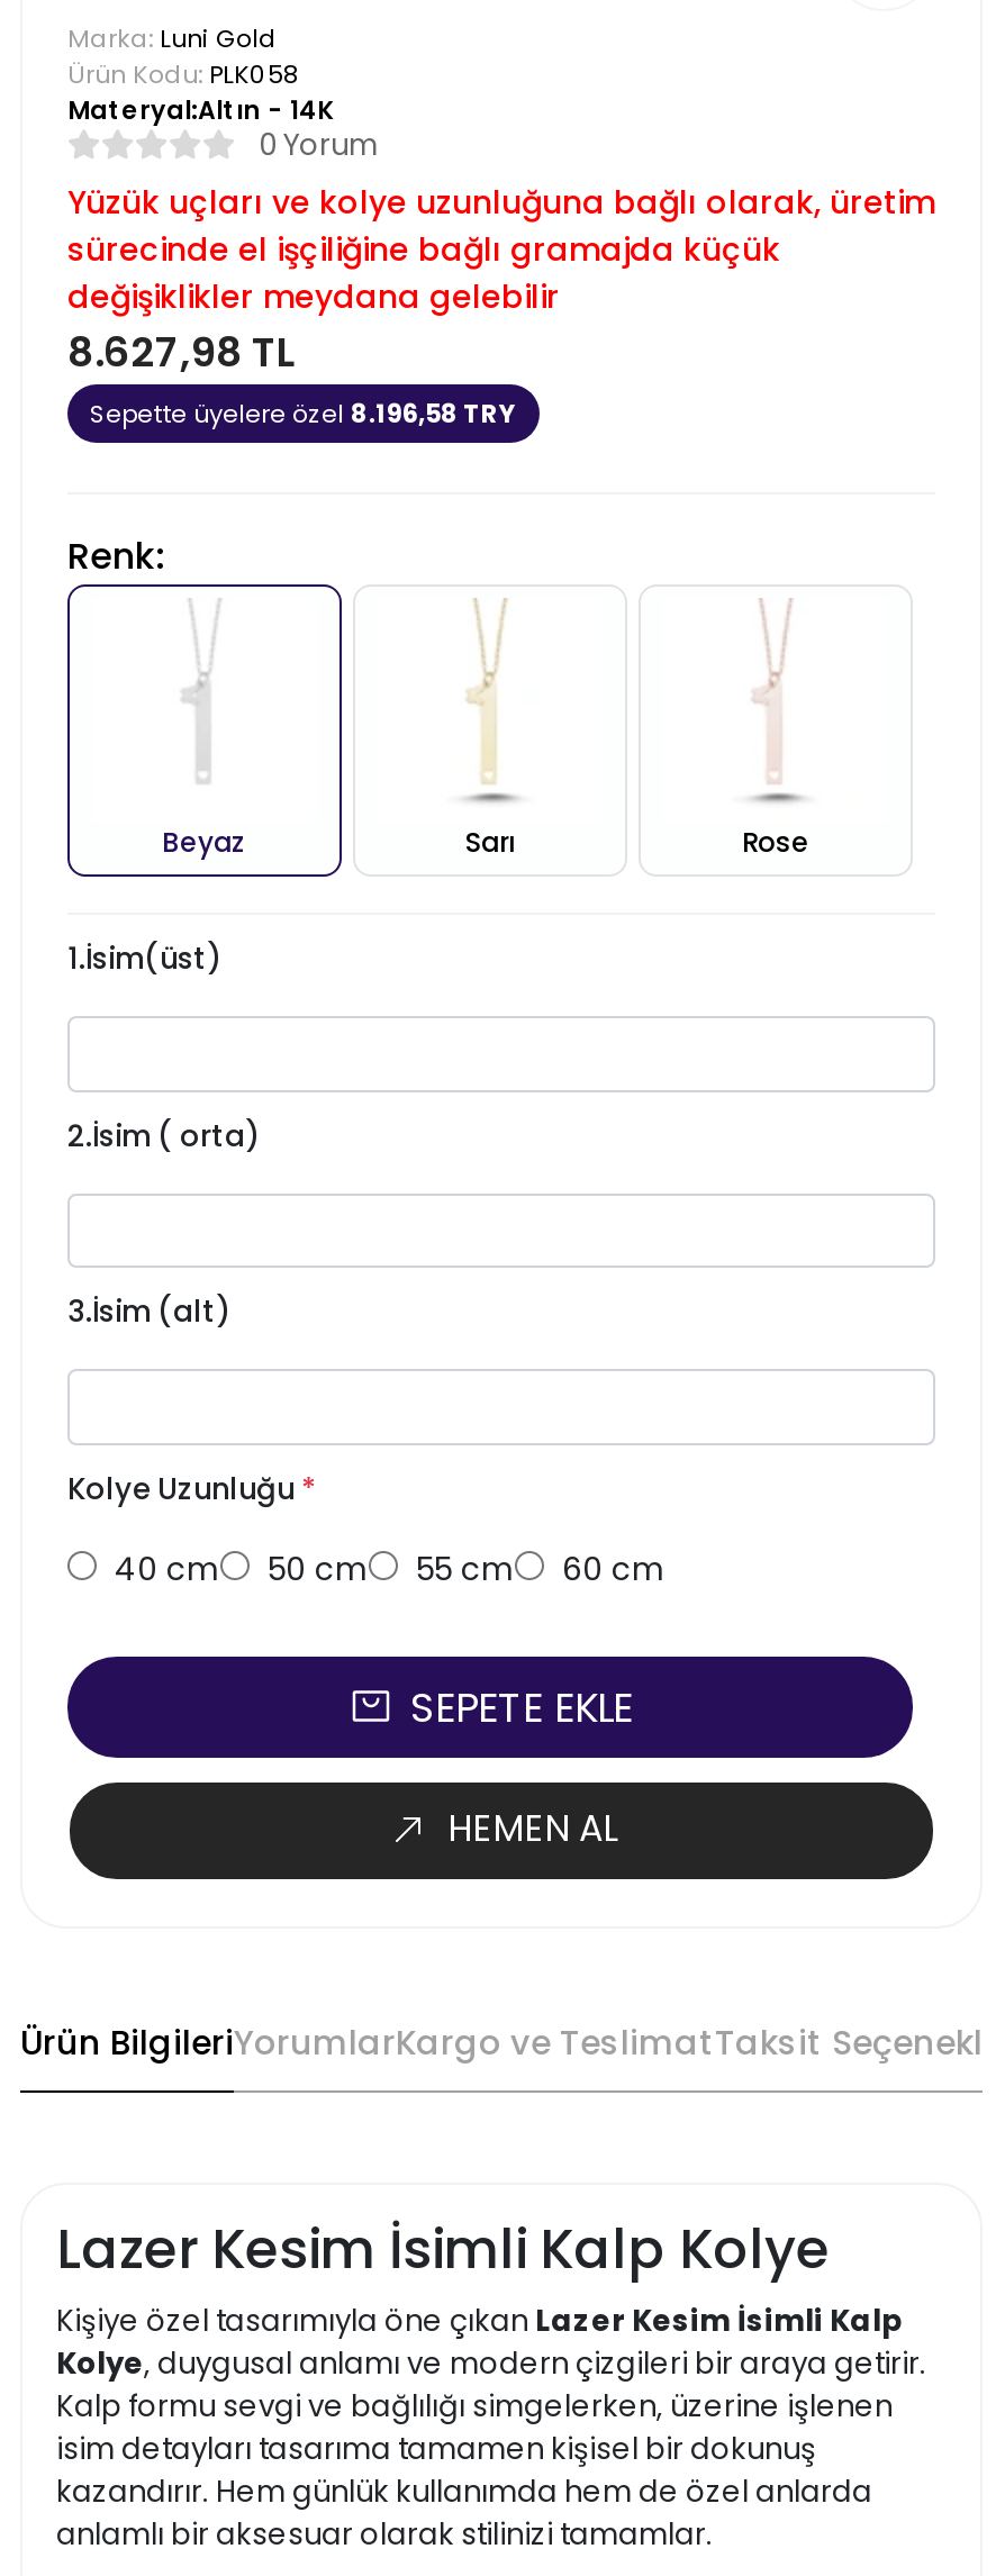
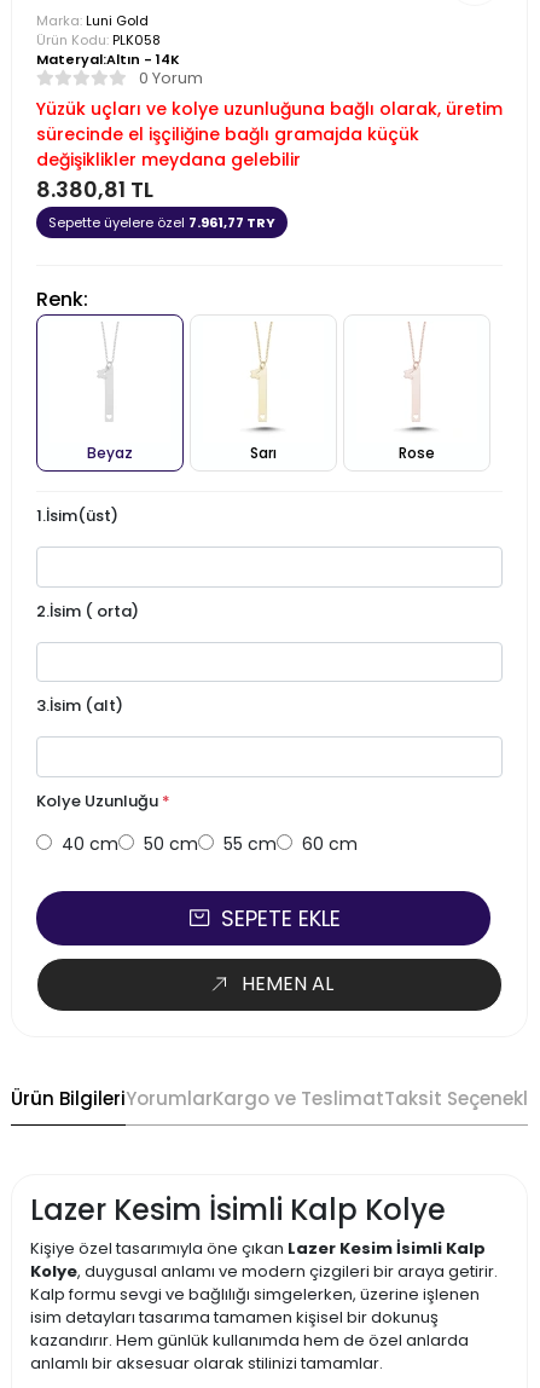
[67,324,295,380] 8.627,98 TL -> [36,174,153,204] 8.380,81 TL
[90,396,517,432] Sepette üyelere özel 8.196,58 TRY -> [48,213,275,232] Sepette üyelere özel 7.961,77 TRY

